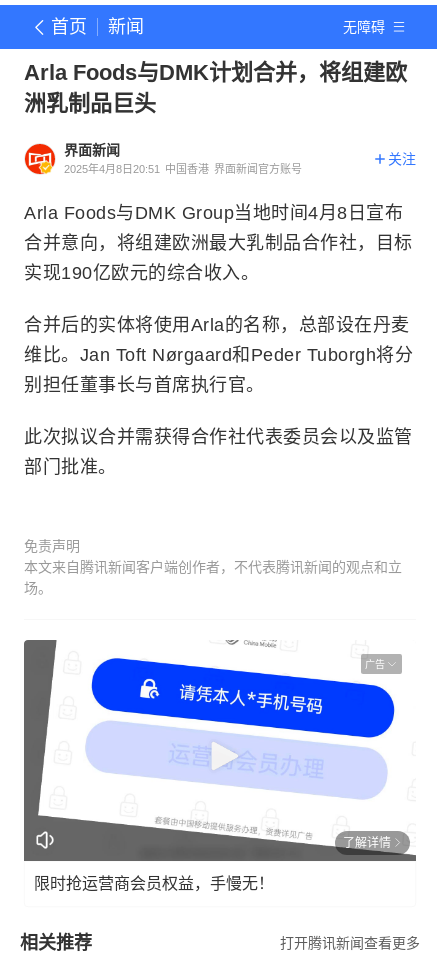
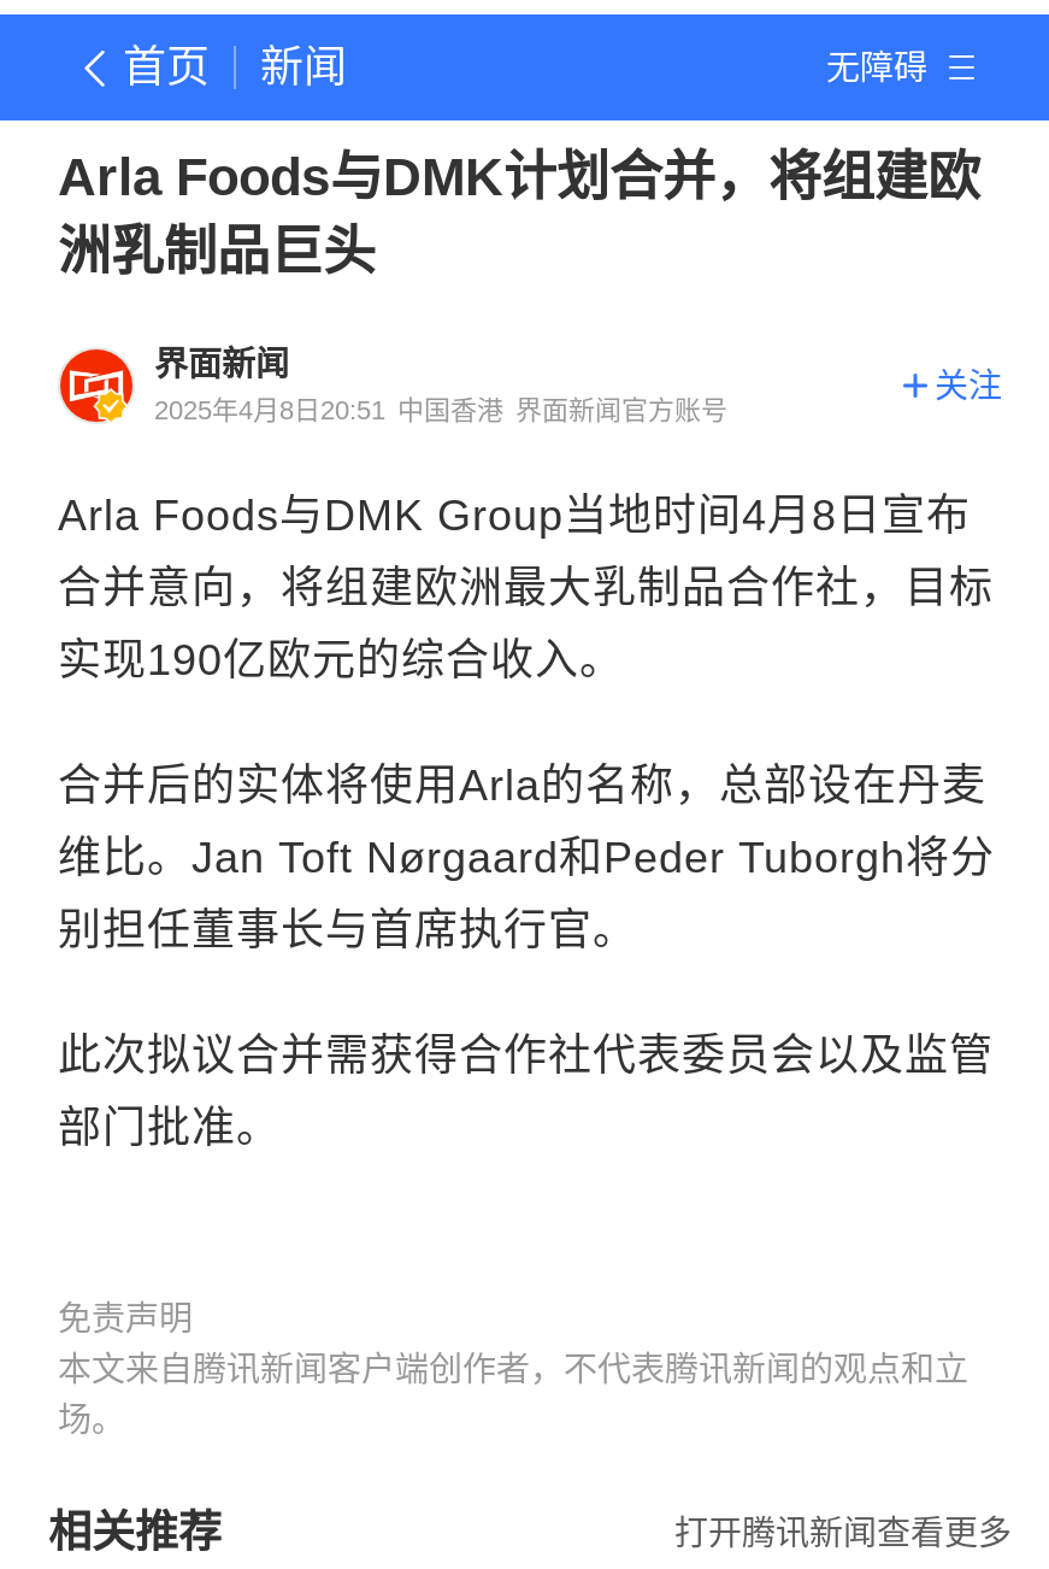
[23,640,417,862] [image] | 广告 -> none
[34,835,391,891] 了解详情 | 限时抢运营商会员权益，手慢无！ -> none

